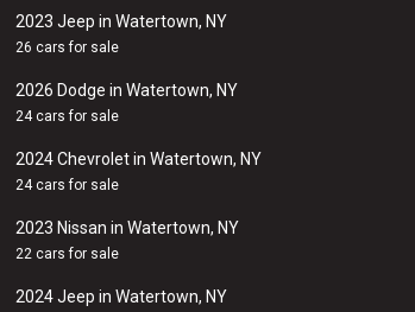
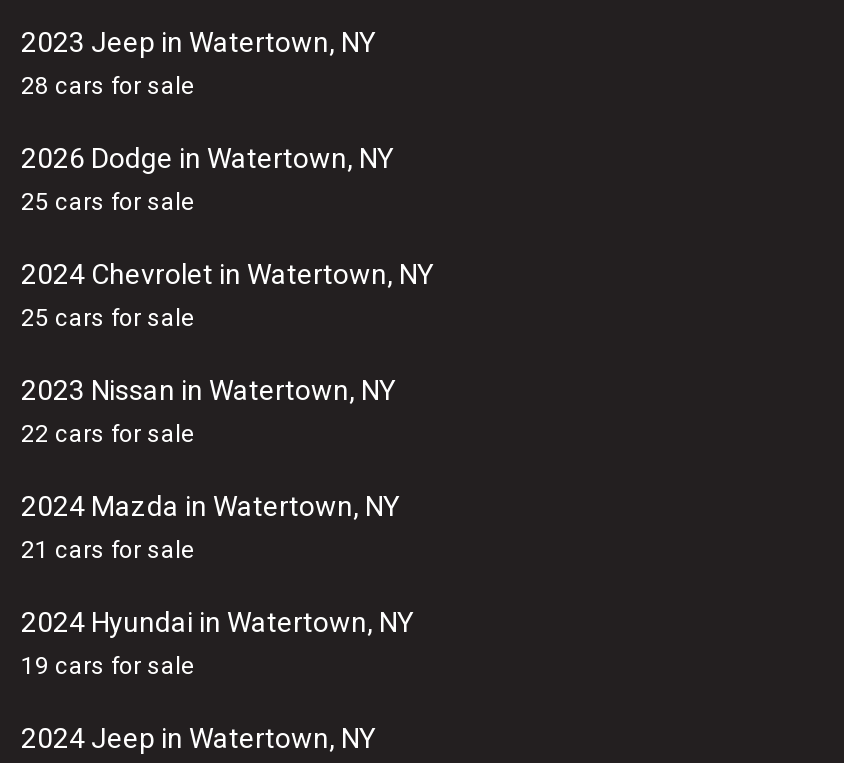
[15,39,119,56] 26 cars for sale -> [21,72,195,100] 28 cars for sale
[15,108,119,125] 24 cars for sale -> [21,188,195,216] 25 cars for sale
[15,177,119,193] 24 cars for sale -> [21,304,195,332] 25 cars for sale
none -> [21,490,415,680] 2024 Mazda in Watertown, NY | 21 cars for sale | 2024 Hyundai in Watertown, NY | 19 cars for sale

